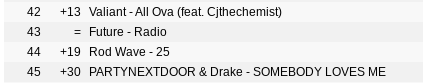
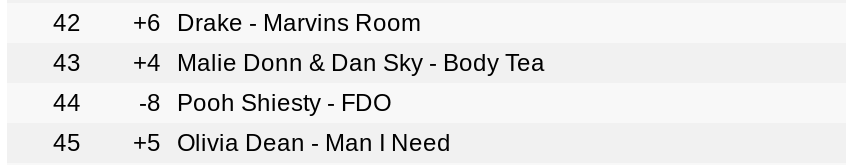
[60,5,282,19] +13 Valiant - All Ova (feat. Cjthechemist) -> [133,9,421,37] +6 Drake - Marvins Room
[74,25,167,39] = Future - Radio -> [133,49,545,77] +4 Malie Donn & Dan Sky - Body Tea
[60,45,170,59] +19 Rod Wave - 25 -> [139,89,391,117] -8 Pooh Shiesty - FDO
[60,65,386,79] +30 PARTYNEXTDOOR & Drake - SOMEBODY LOVES ME -> [133,129,451,157] +5 Olivia Dean - Man I Need

